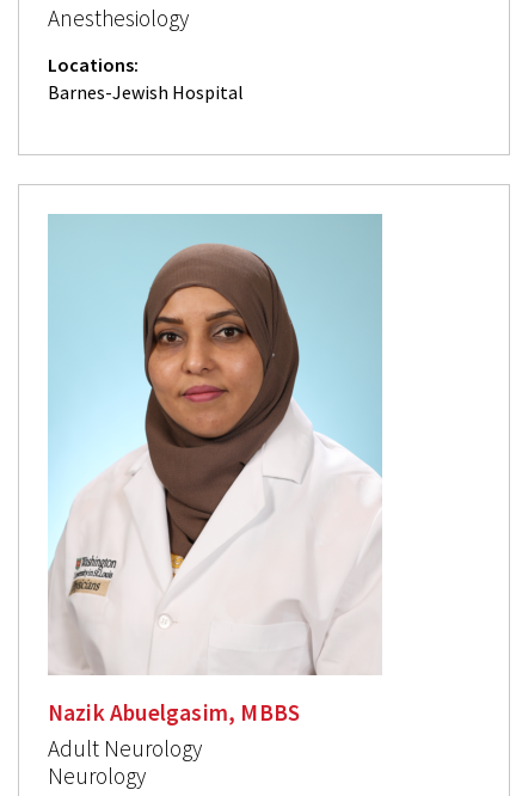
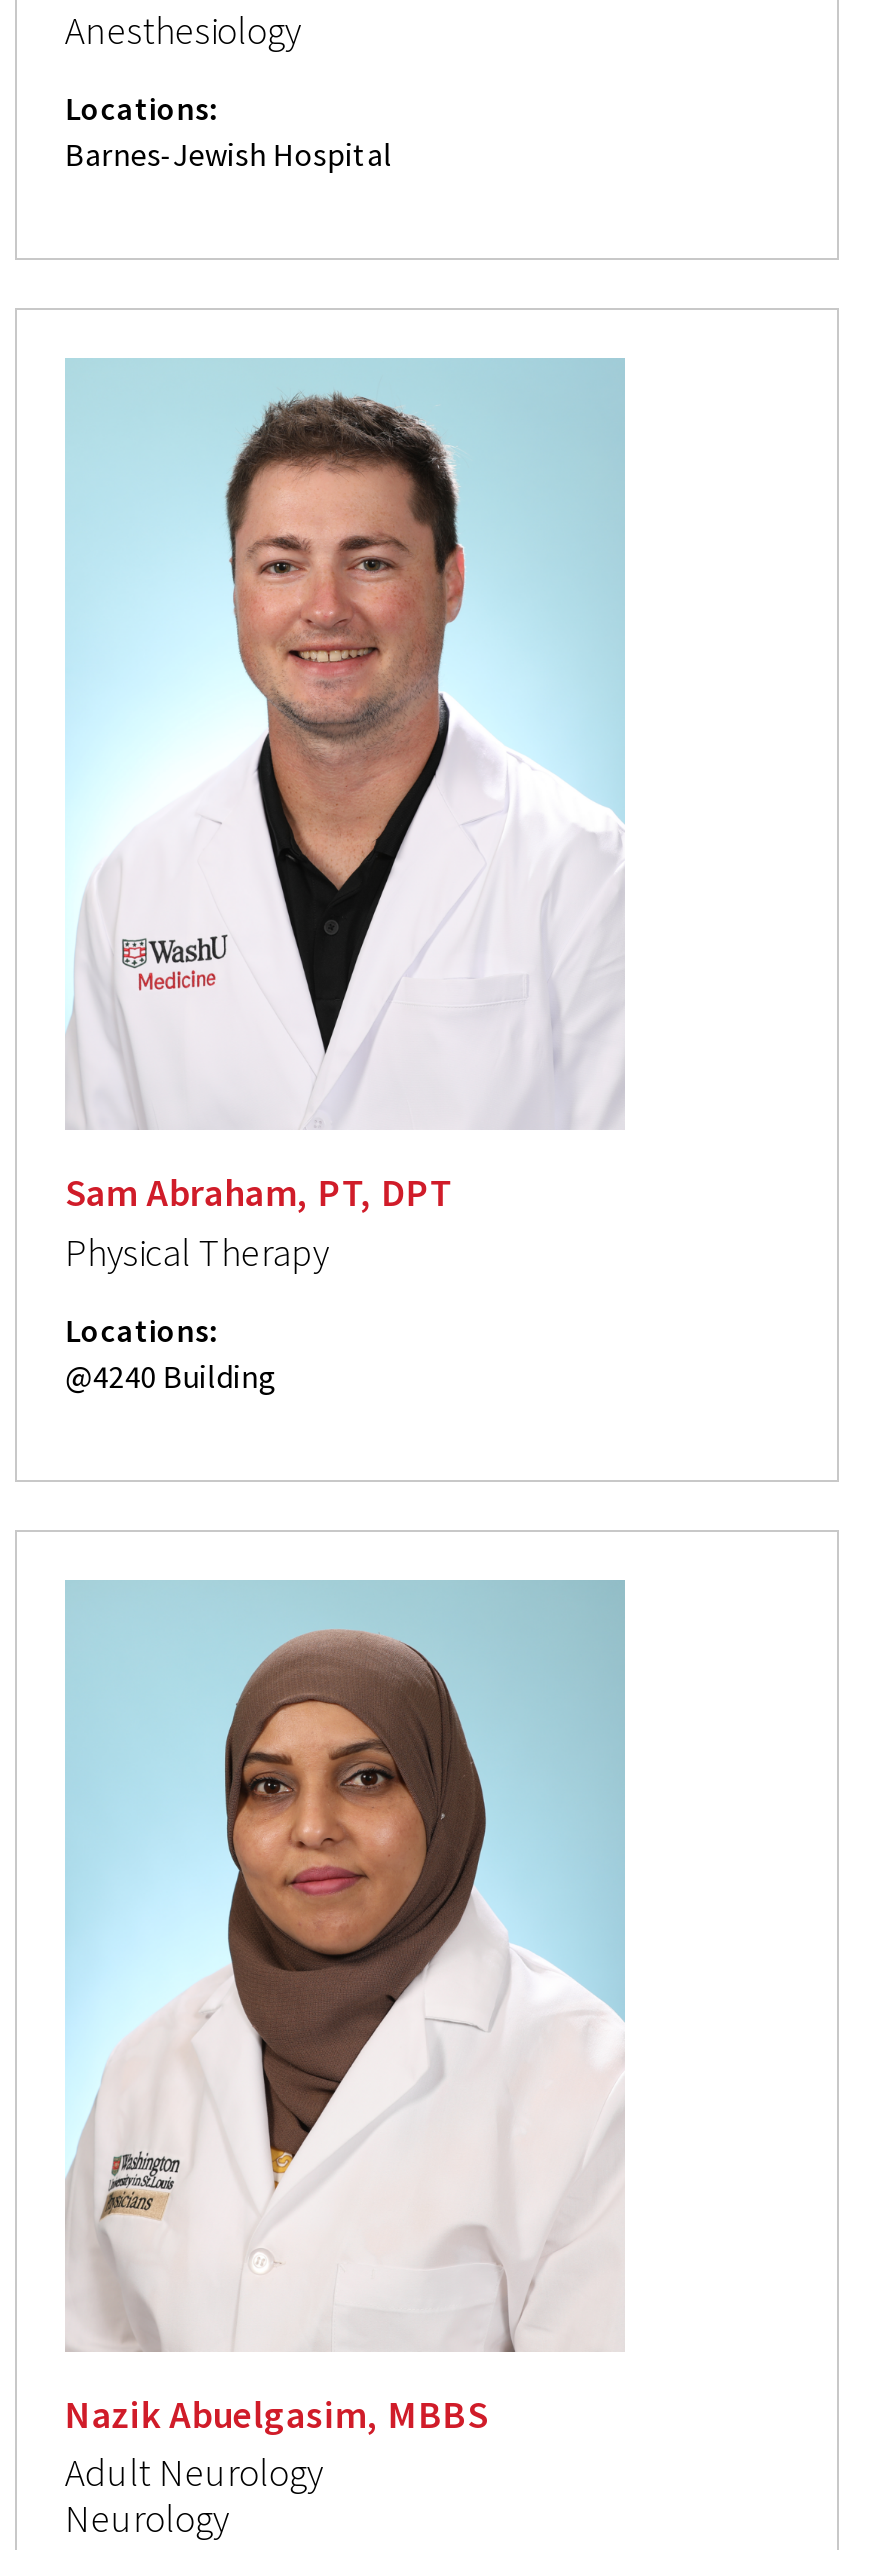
none -> [65,392,625,1395] [image] | Sam Abraham, PT, DPT | Physical Therapy | Locations: | @4240 Building

